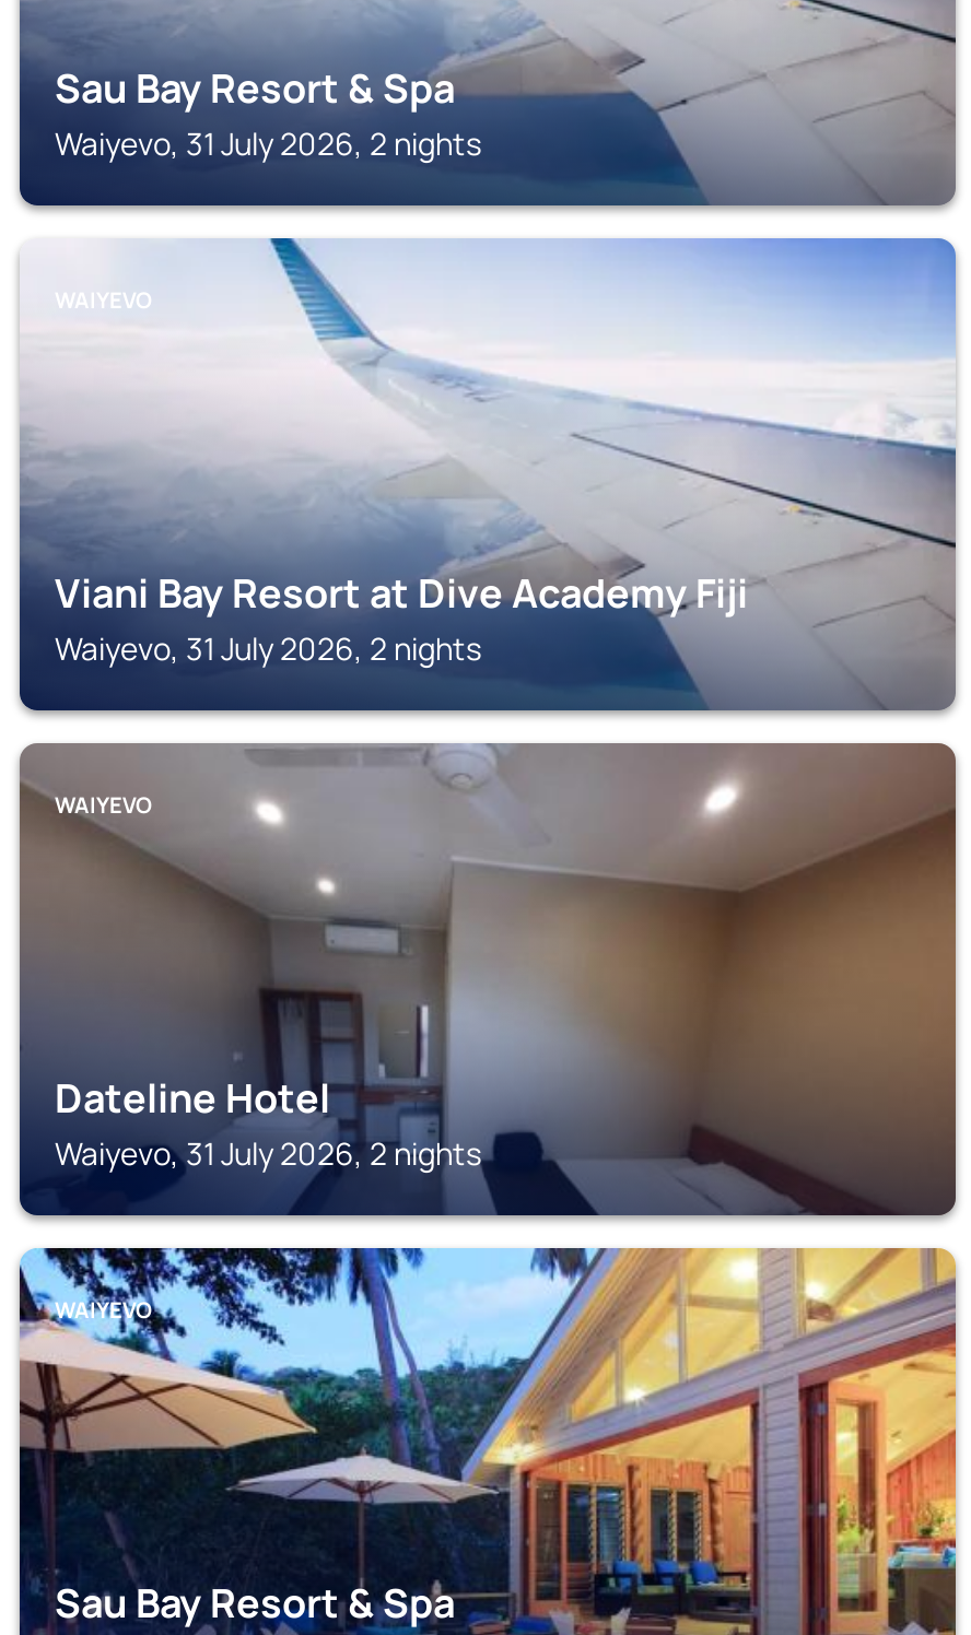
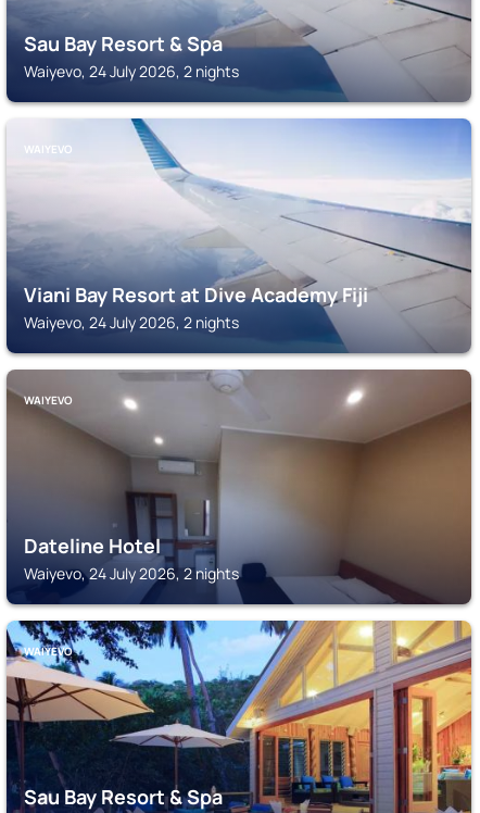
[55,122,481,164] Waiyevo, 31 July 2026, 2 nights -> [24,61,239,82] Waiyevo, 24 July 2026, 2 nights
[55,627,481,669] Waiyevo, 31 July 2026, 2 nights -> [24,312,239,333] Waiyevo, 24 July 2026, 2 nights
[55,1132,481,1174] Waiyevo, 31 July 2026, 2 nights -> [24,563,239,584] Waiyevo, 24 July 2026, 2 nights

